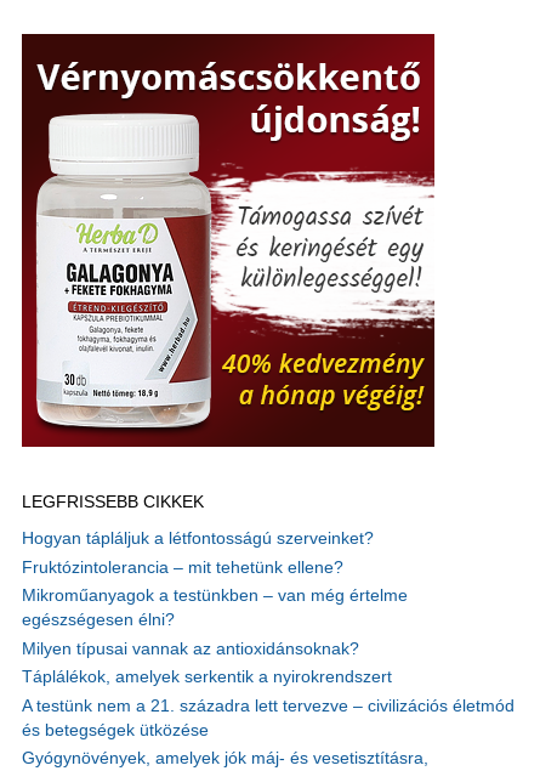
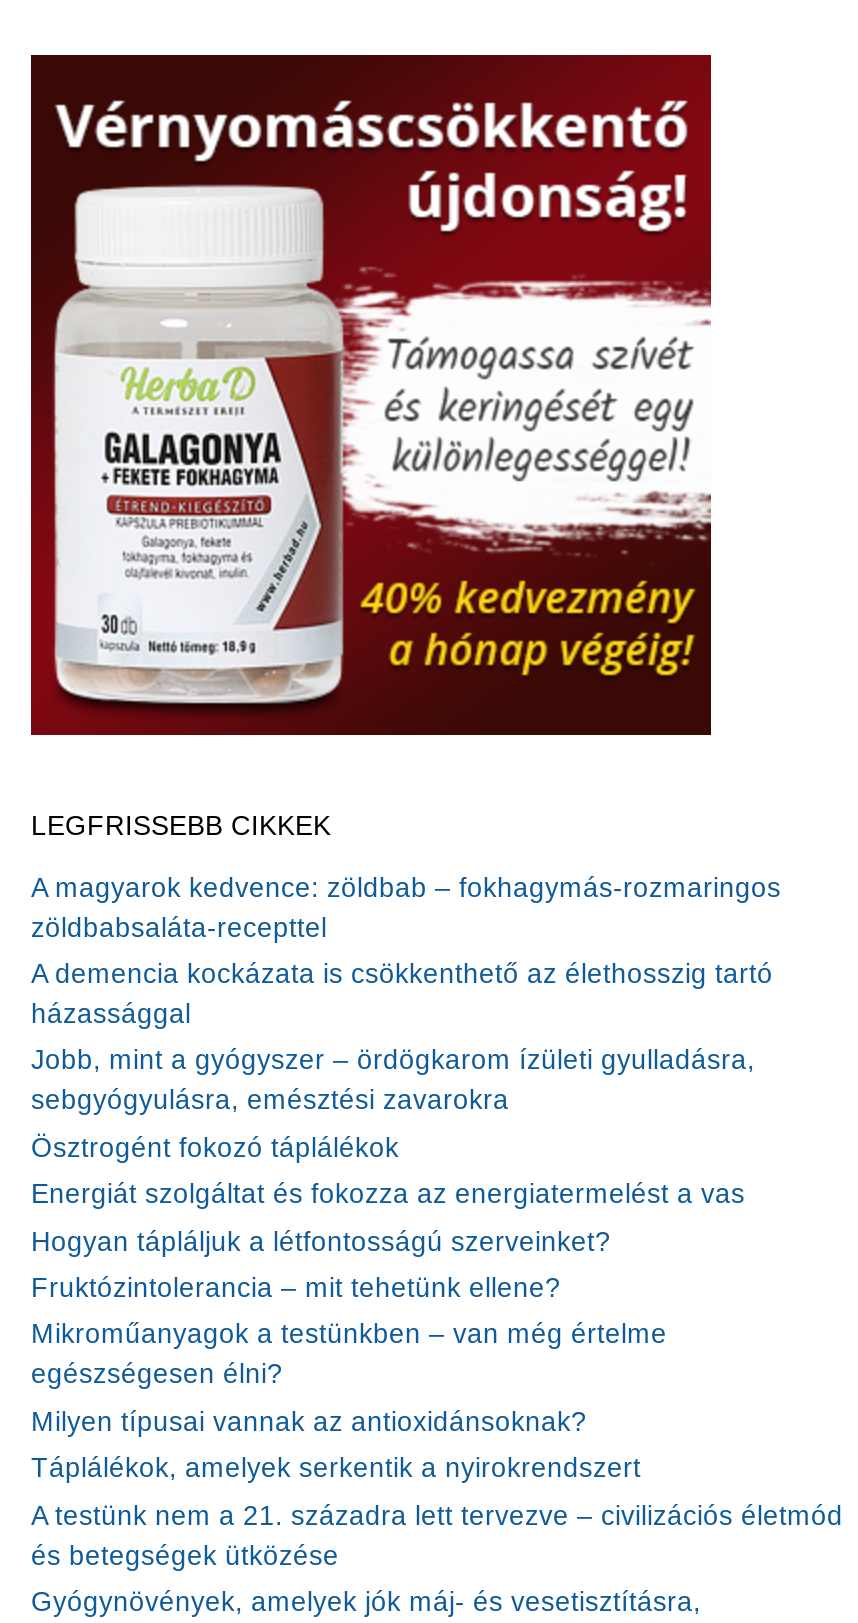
none -> [31,872,781,1209] A magyarok kedvence: zöldbab – fokhagymás-rozmaringos | zöldbabsaláta-recepttel | A demencia kockázata is csökkenthető az élethosszig tartó | házassággal | Jobb, mint a gyógyszer – ördögkarom ízületi gyulladásra, | sebgyógyulásra, emésztési zavarokra | Ösztrogént fokozó táplálékok | Energiát szolgáltat és fokozza az energiatermelést a vas

